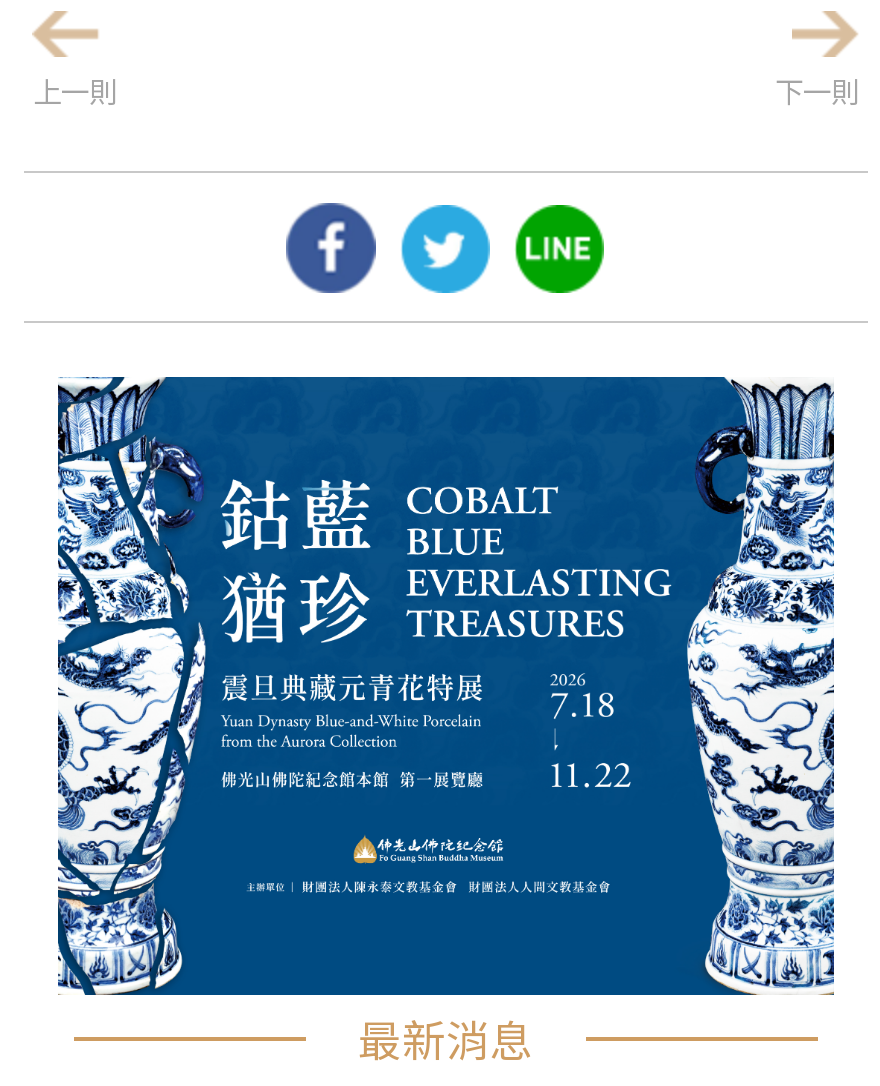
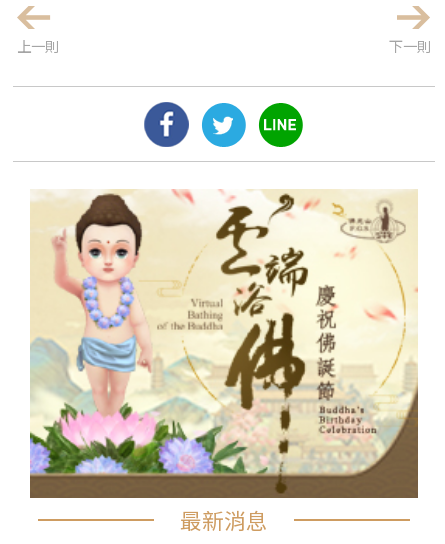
[56,375,836,997] [image] -> [29,189,419,499] [image]

